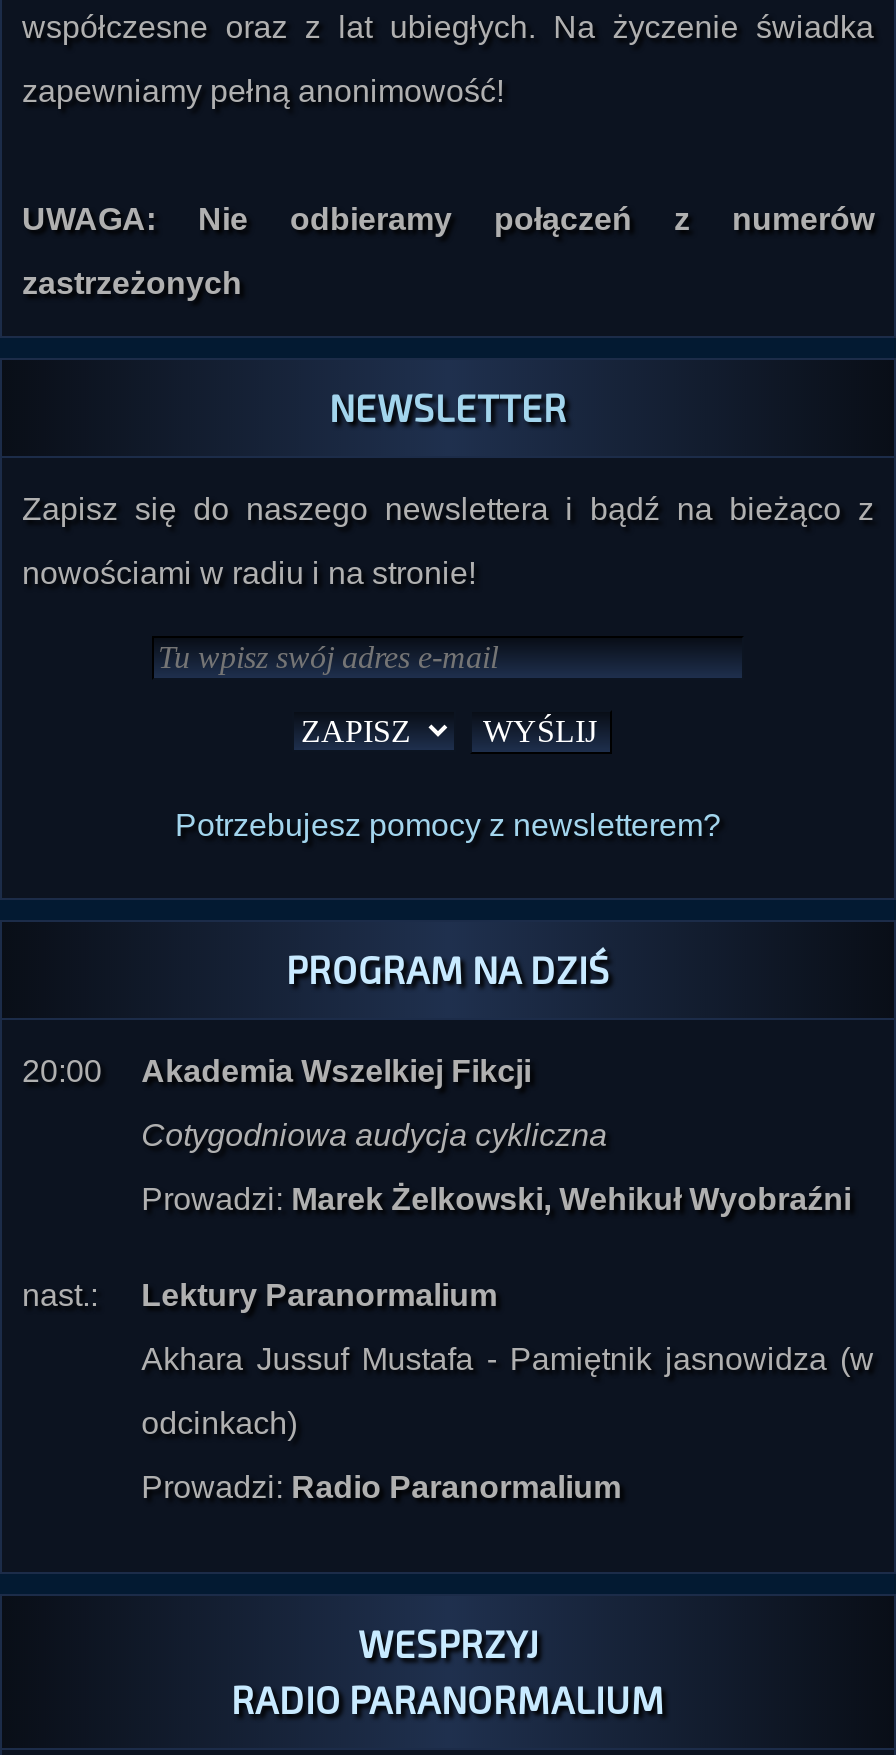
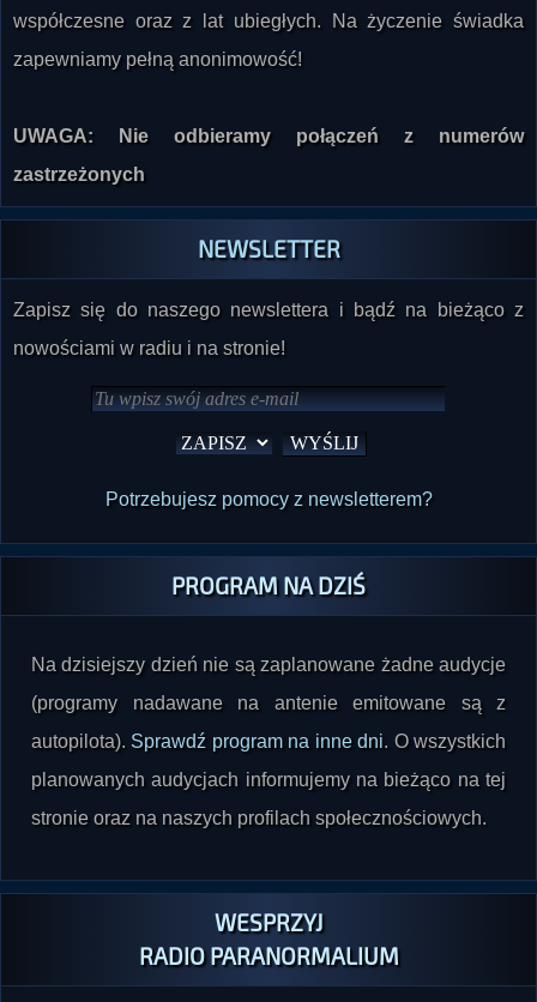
[22,1055,874,1505] 20:00 | Akademia Wszelkiej Fikcji | Cotygodniowa audycja cykliczna | Prowadzi: Marek Żelkowski, Wehikuł Wyobraźni | nast.: | Lektury Paranormalium | Akhara Jussuf Mustafa - Pamiętnik jasnowidza (w | odcinkach) | Prowadzi: Radio Paranormalium -> [31,655,506,829] Na dzisiejszy dzień nie są zaplanowane żadne audycje | (programy nadawane na antenie emitowane są z | autopilota). Sprawdź program na inne dni. O wszystkich | planowanych audycjach informujemy na bieżąco na tej | stronie oraz na naszych profilach społecznościowych.

